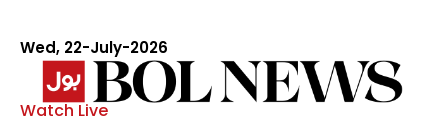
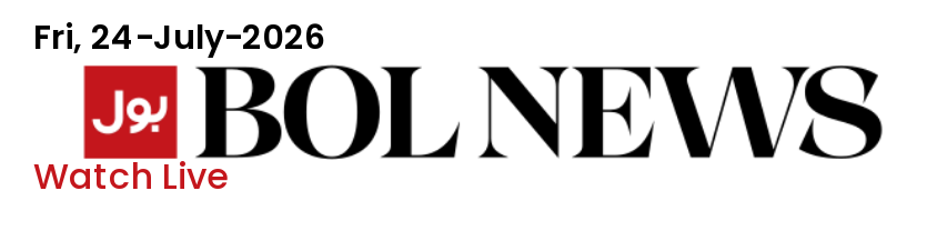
[20,37,168,58] Wed, 22-July-2026 -> [33,13,326,60] Fri, 24-July-2026

